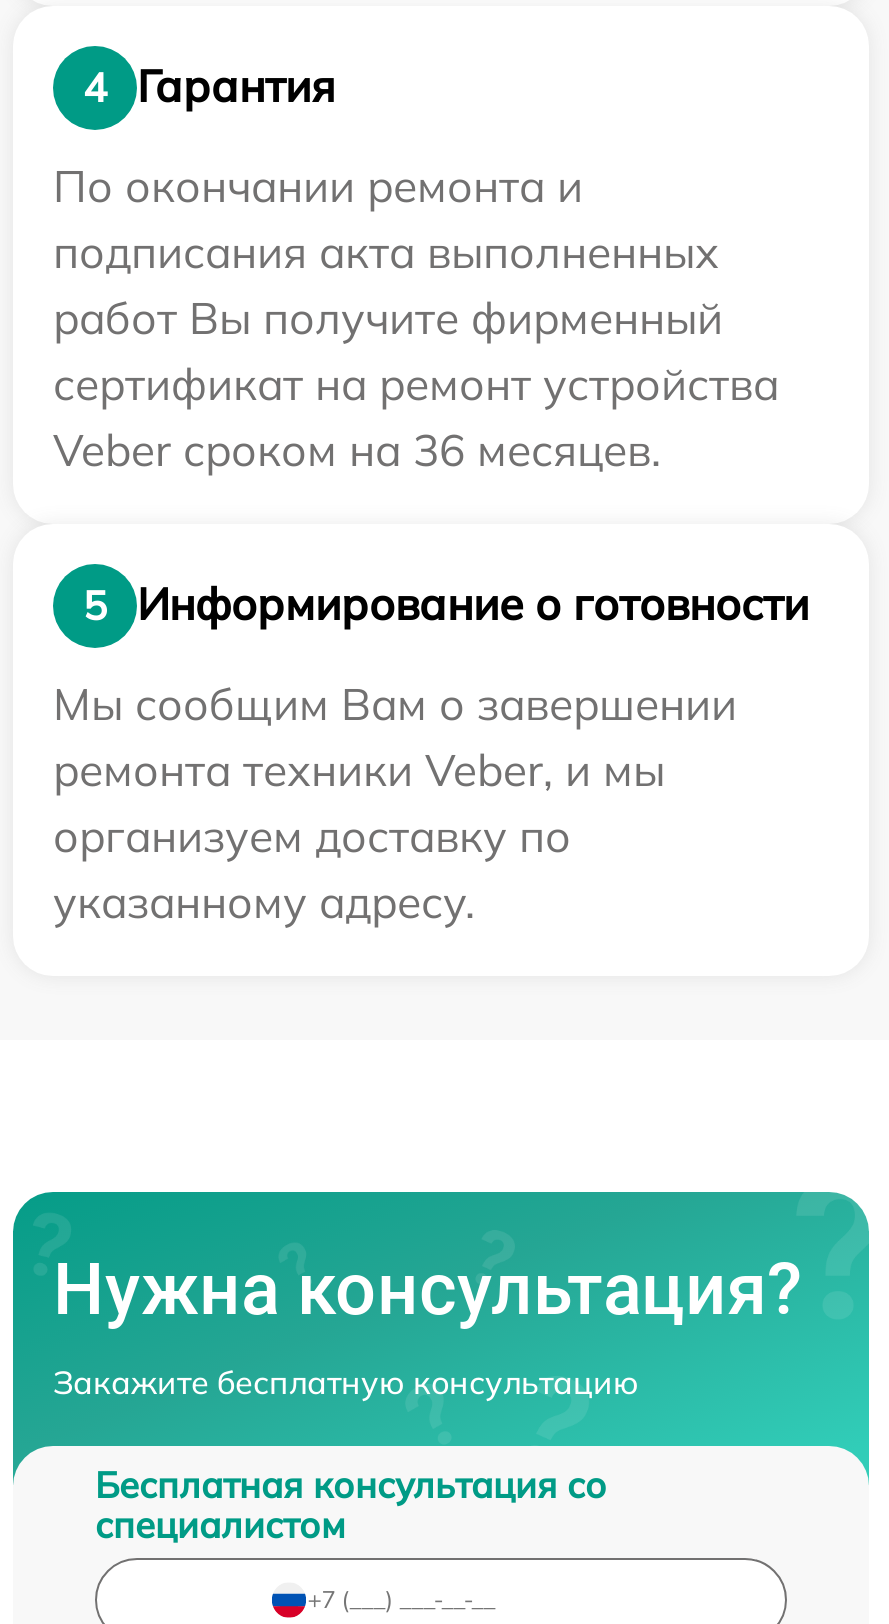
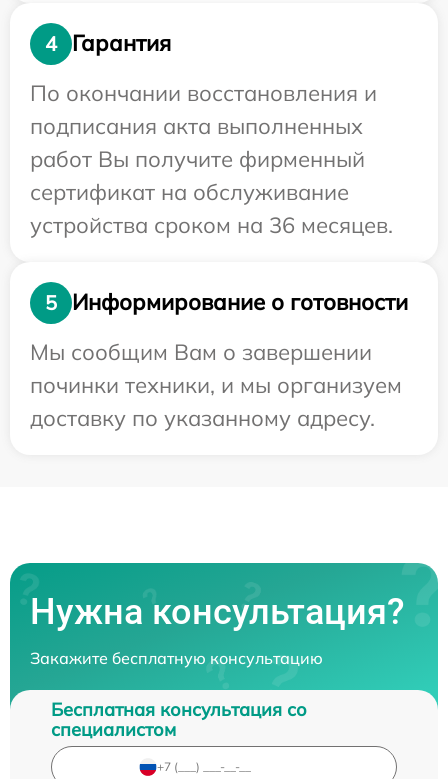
[53,157,583,213] По окончании ремонта и -> [30,79,377,107] По окончании восстановления и
[53,355,779,477] сертификат на ремонт устройства | Veber сроком на 36 месяцев. -> [30,178,393,239] сертификат на обслуживание | устройства сроком на 36 месяцев.
[53,741,665,929] ремонта техники Veber, и мы | организуем доставку по | указанному адресу. -> [30,371,402,432] починки техники, и мы организуем | доставку по указанному адресу.

